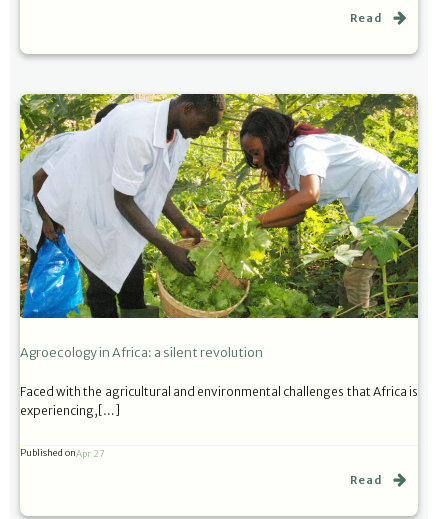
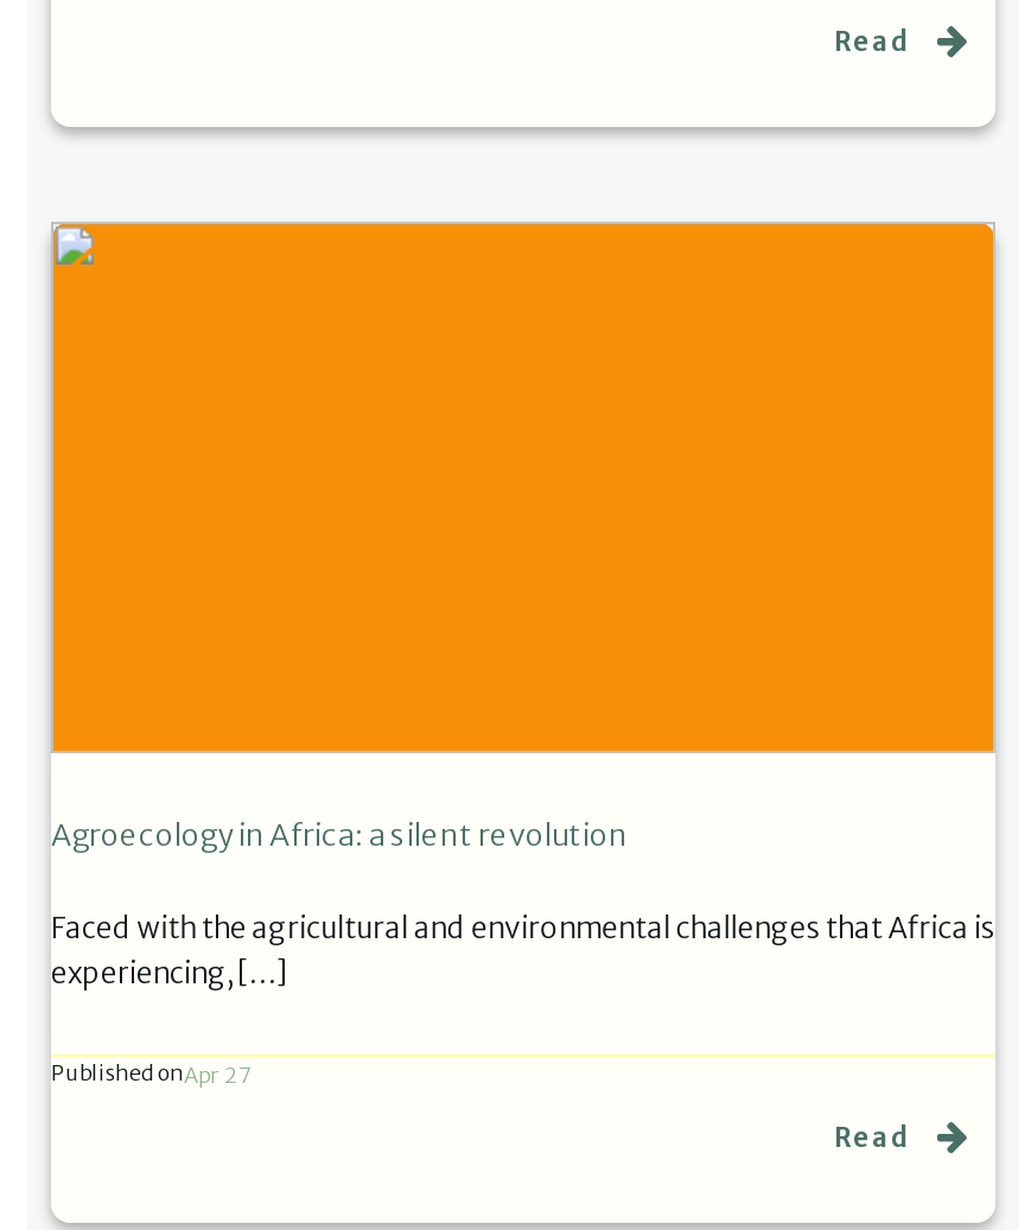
[19,93,419,319] [image] -> none

